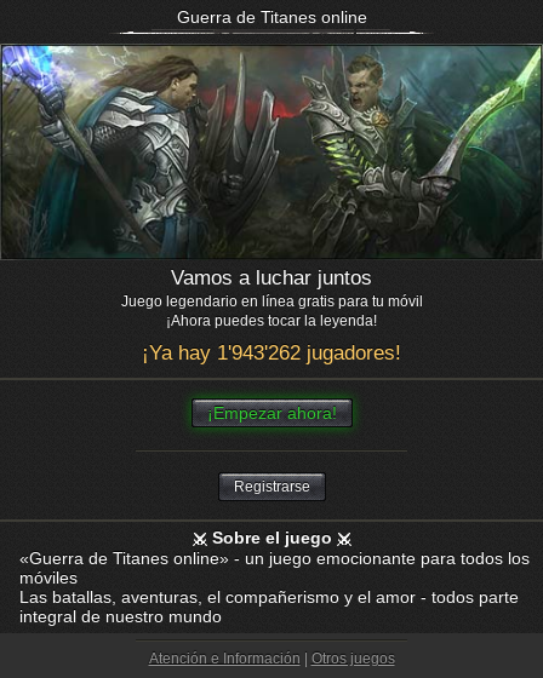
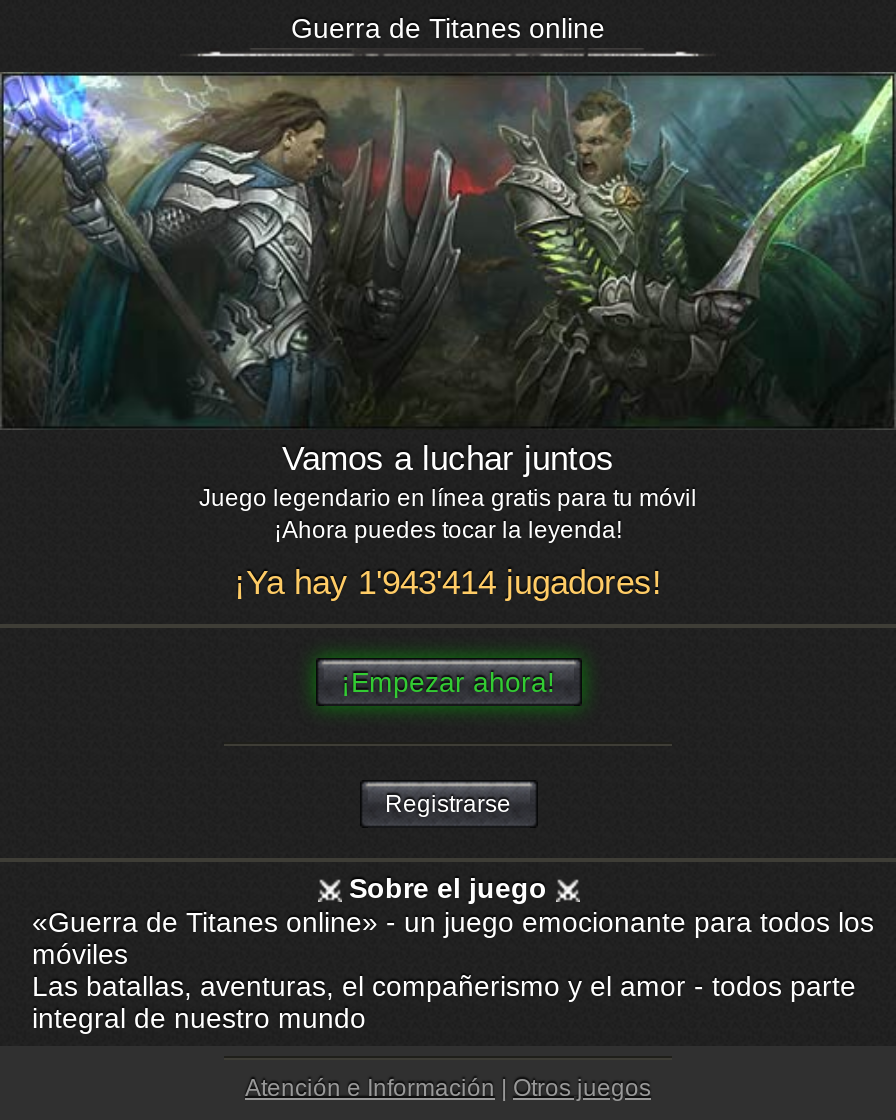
[142,342,401,365] ¡Ya hay 1'943'262 jugadores! -> [234,564,662,602] ¡Ya hay 1'943'414 jugadores!

